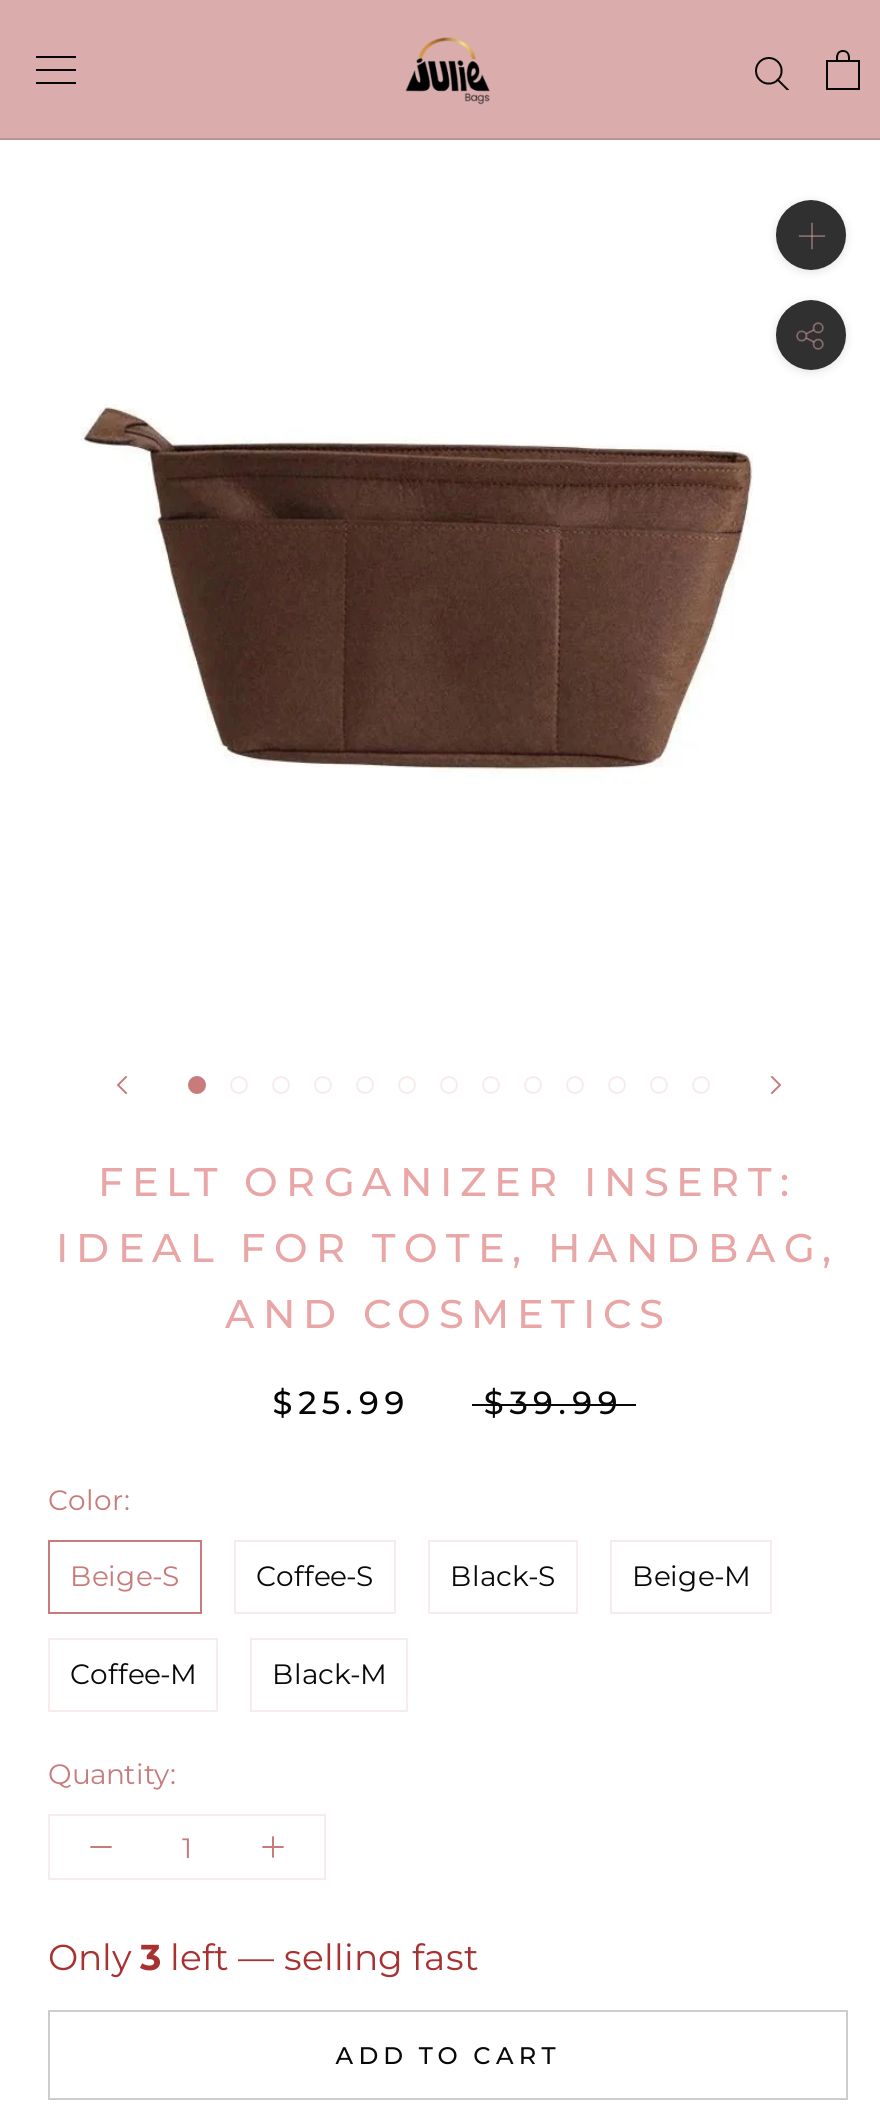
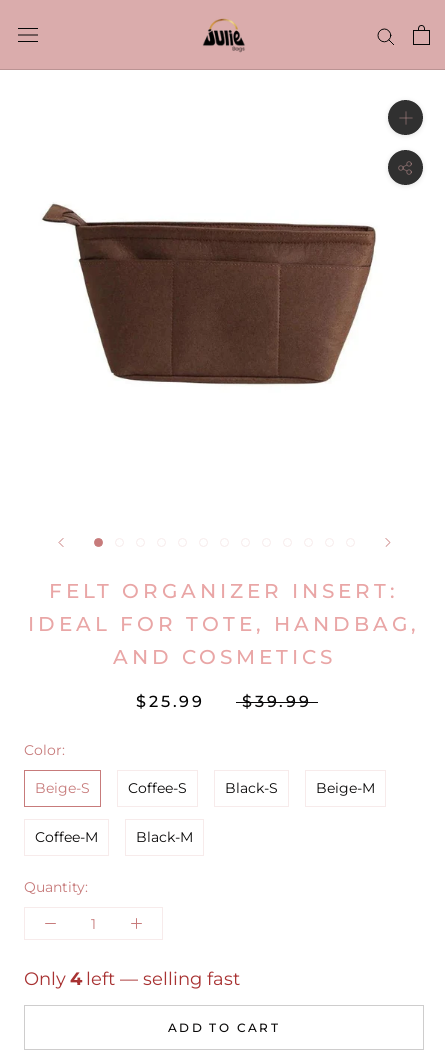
[48,1936,478,1980] Only 3 left — selling fast -> [24,968,240,990] Only 4 left — selling fast

